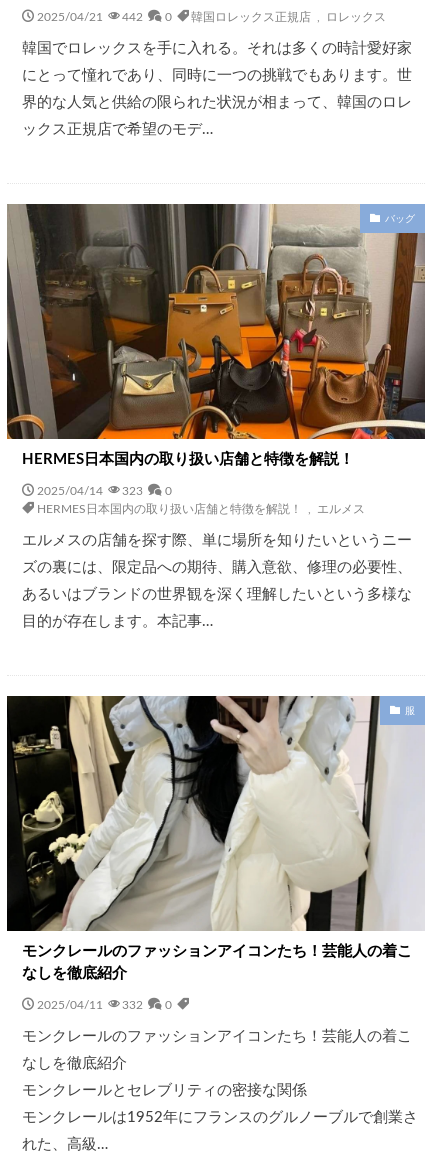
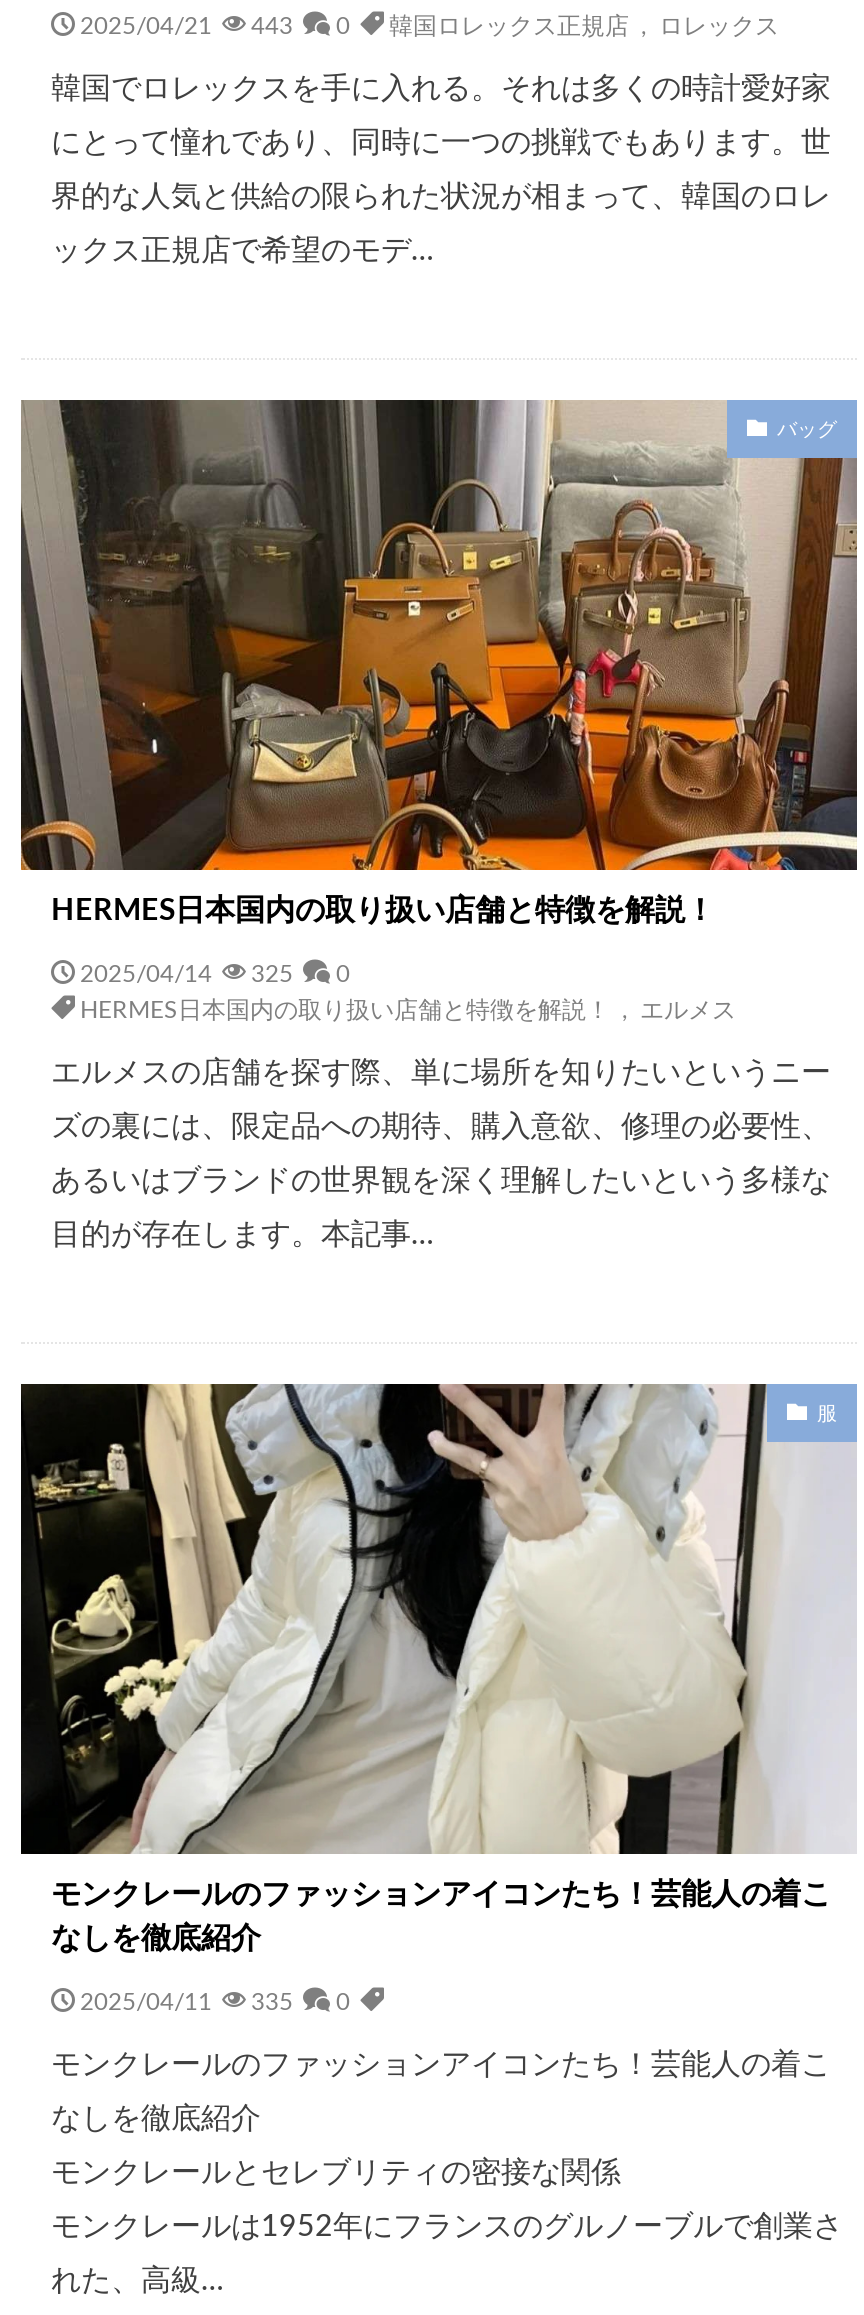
[36,10,386,22] 2025/04/21 442 0 韓国ロレックス正規店,ロレックス -> [80,12,779,36] 2025/04/21 443 0 韓国ロレックス正規店,ロレックス
[36,484,171,496] 2025/04/14 323 0 -> [80,960,350,984] 2025/04/14 325 0
[36,998,171,1010] 2025/04/11 332 0 -> [80,1989,350,2013] 2025/04/11 335 0

